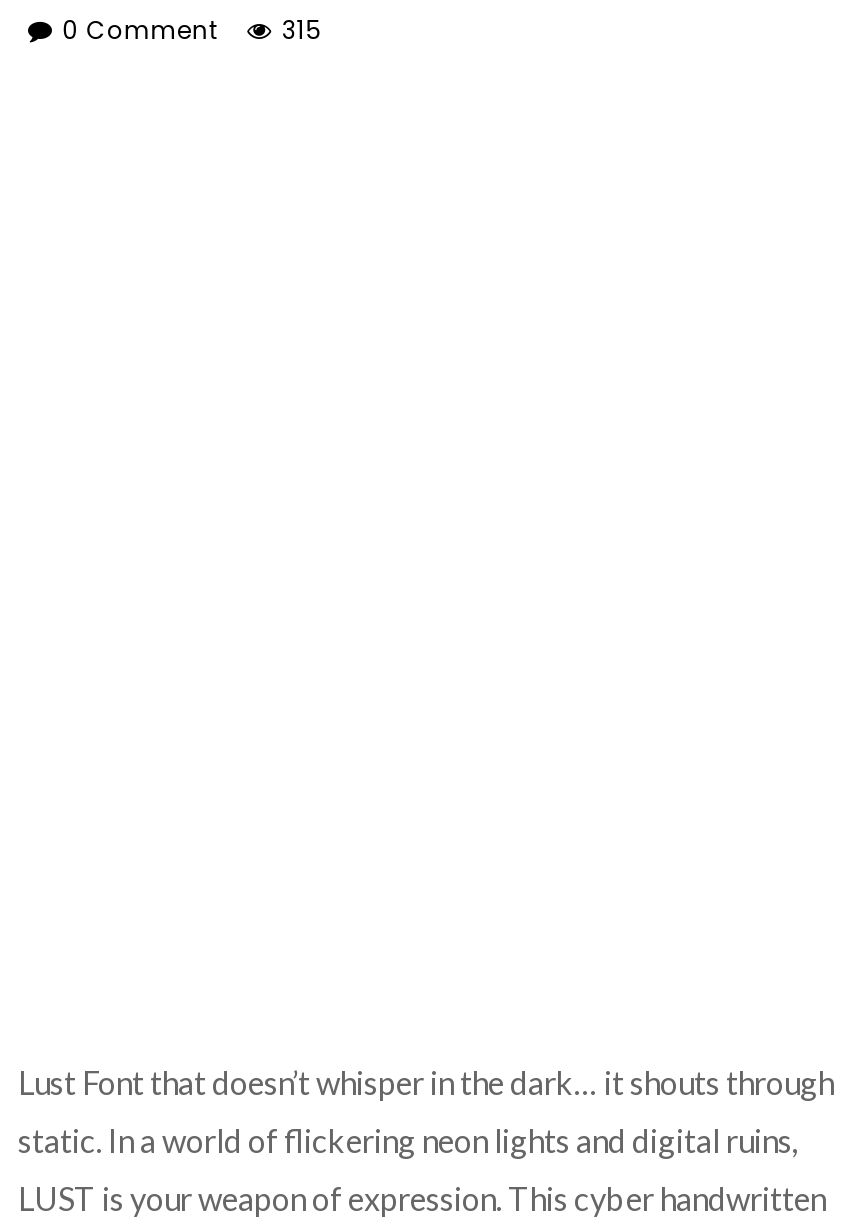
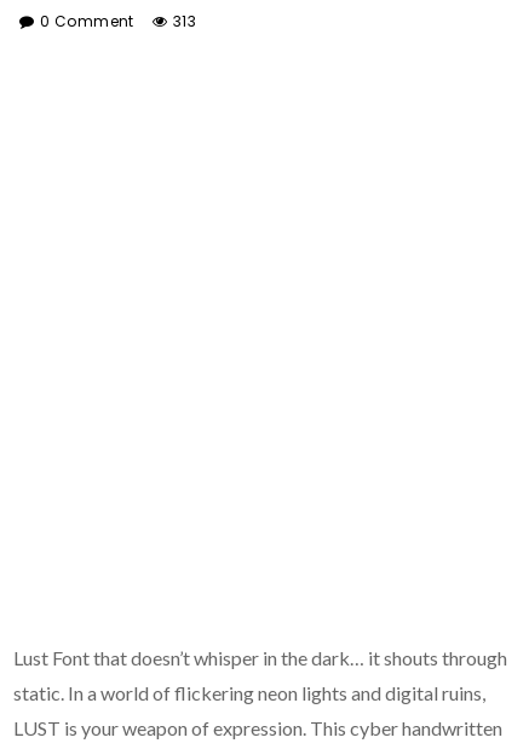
[63,12,322,46] 0 Comment 315 -> [40,11,196,32] 0 Comment 313

